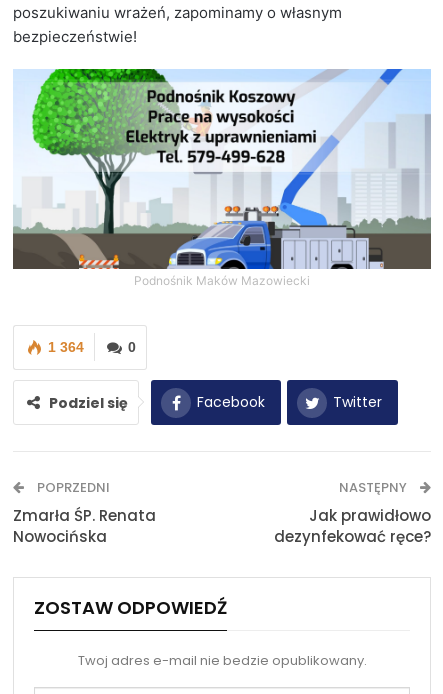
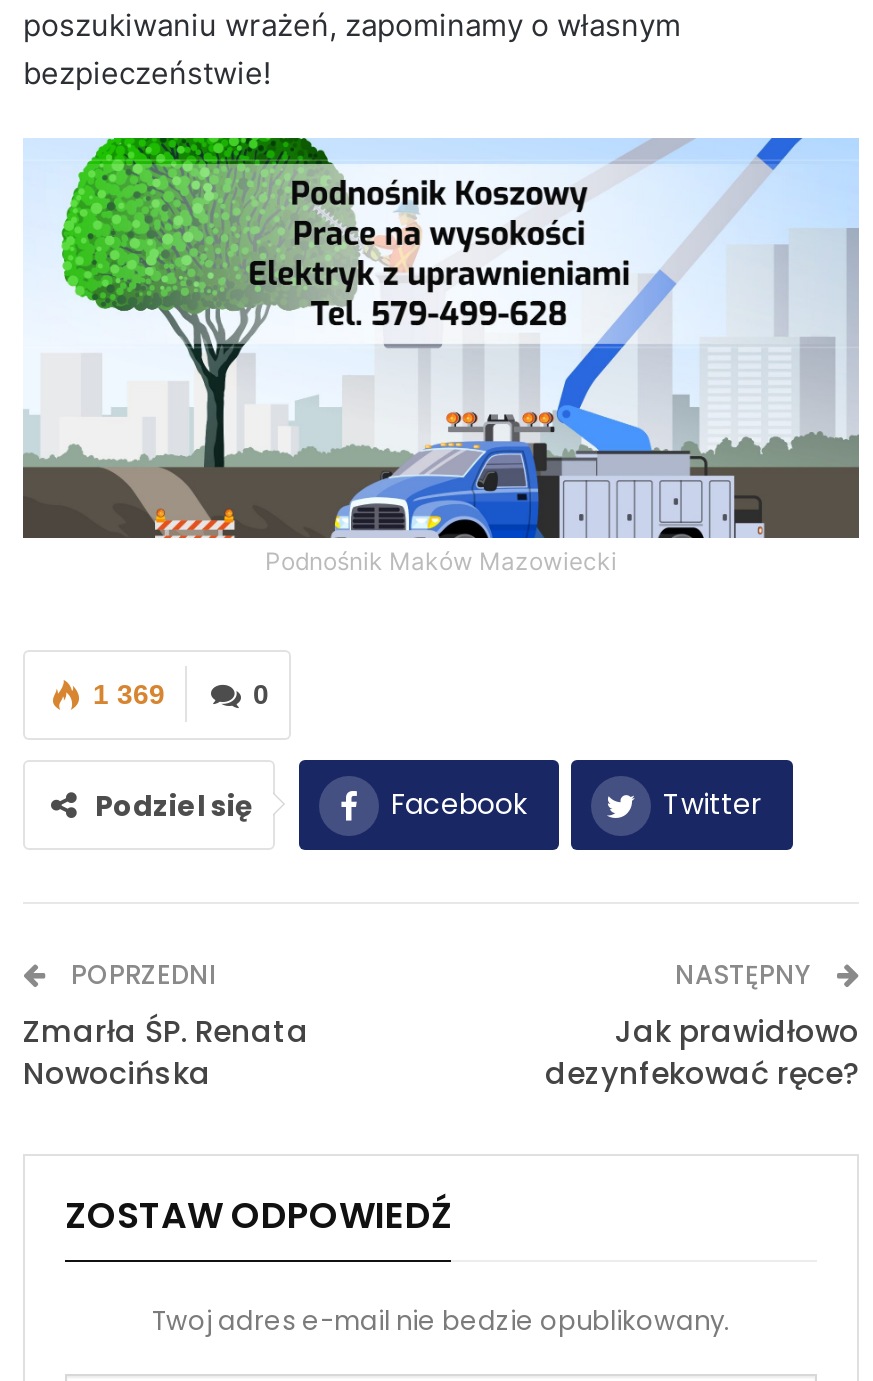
[48,338,84,354] 1 364 -> [93,677,165,709] 1 369

